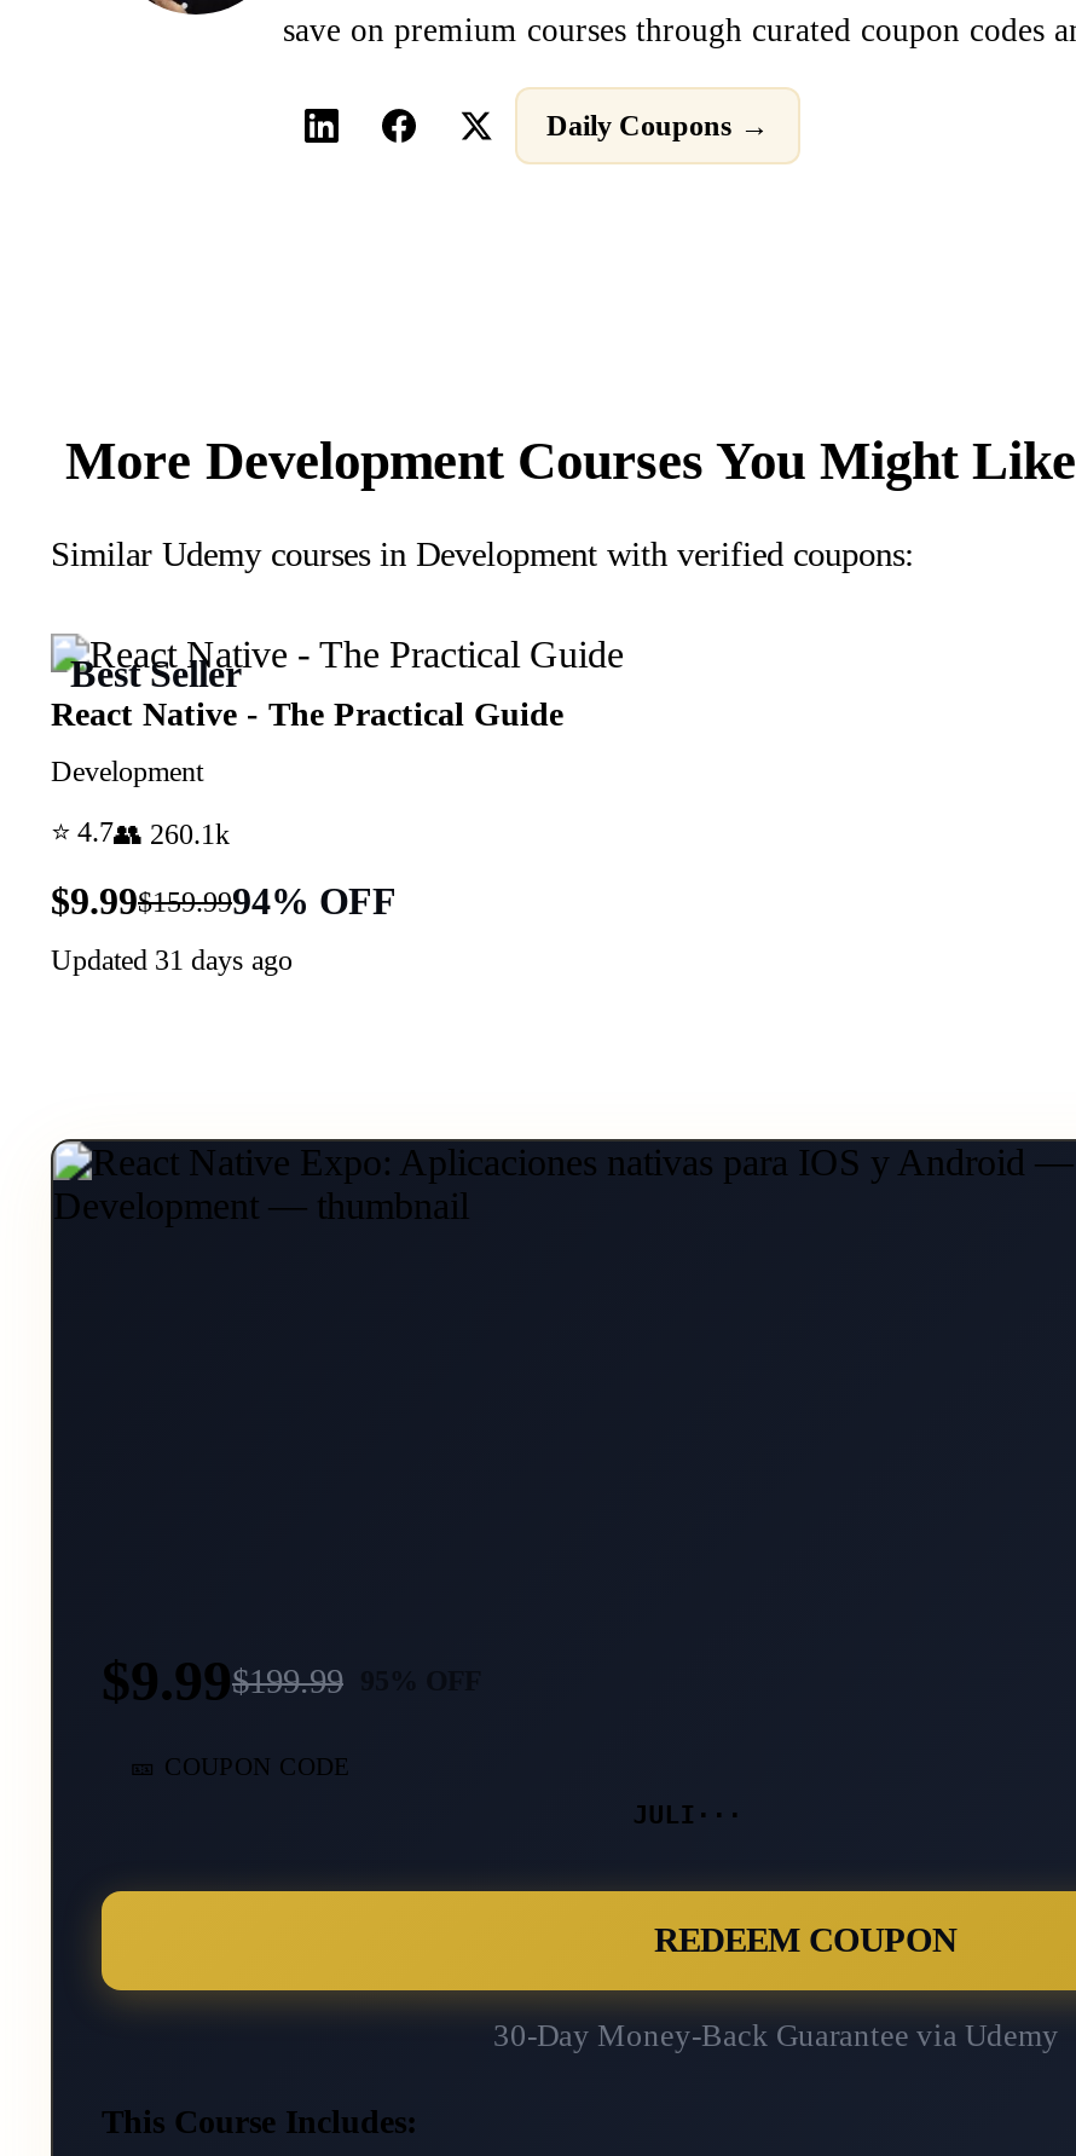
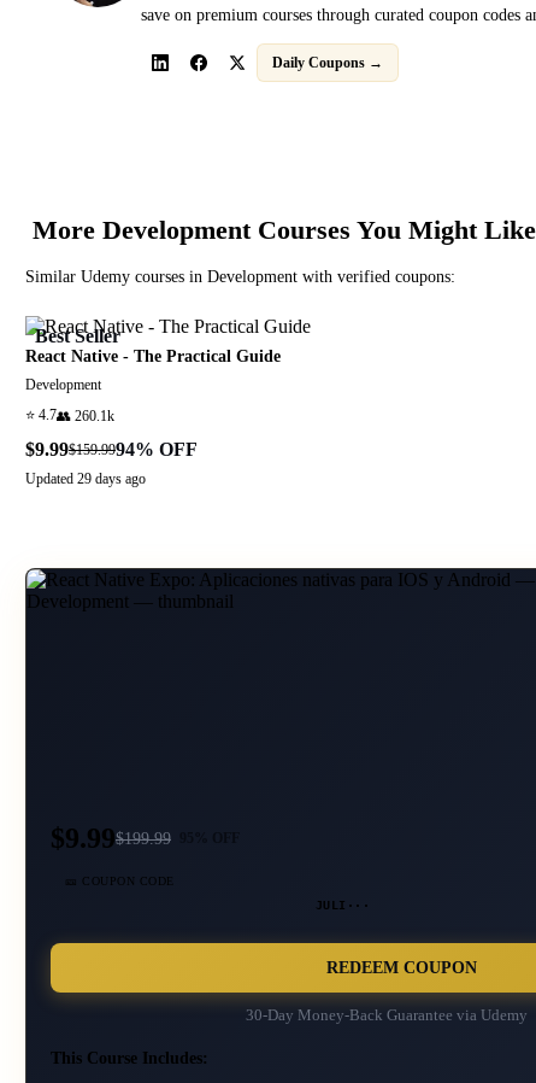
[51,944,293,978] Updated 31 days ago -> [25,471,146,488] Updated 29 days ago

